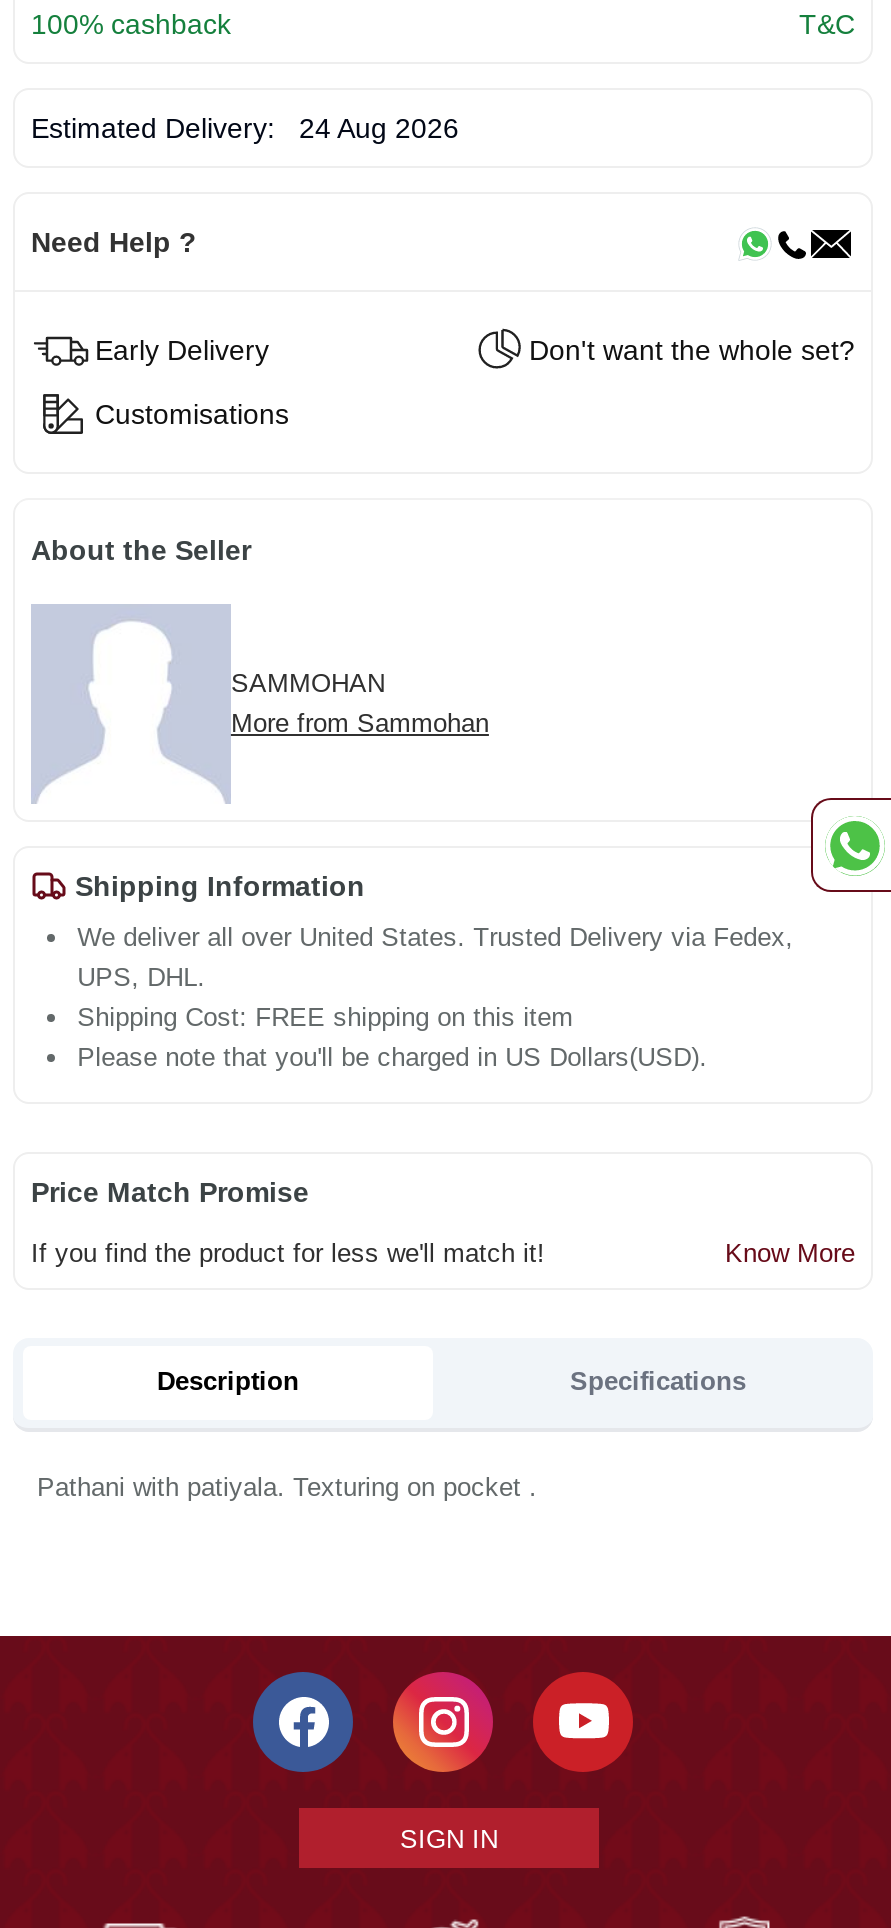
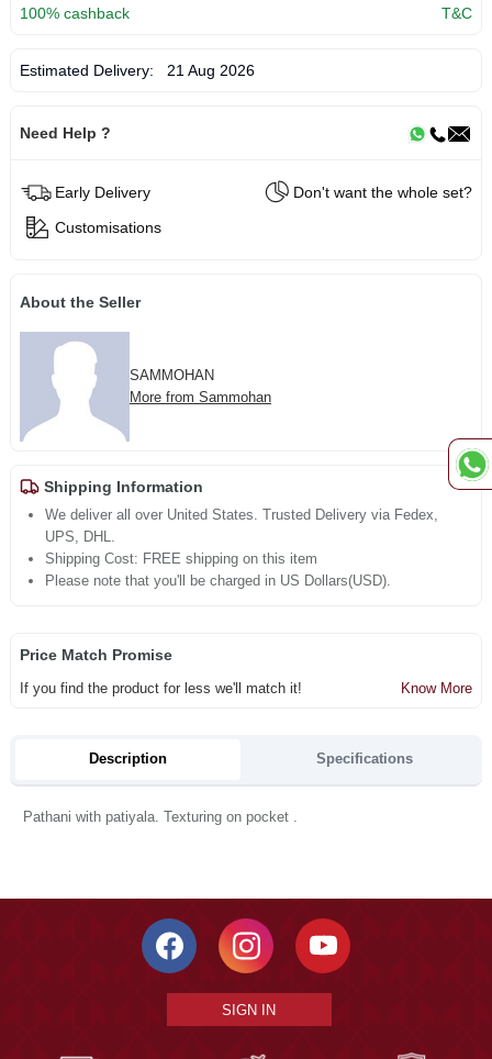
[31,113,459,145] Estimated Delivery: 24 Aug 2026 -> [20,62,255,80] Estimated Delivery: 21 Aug 2026

